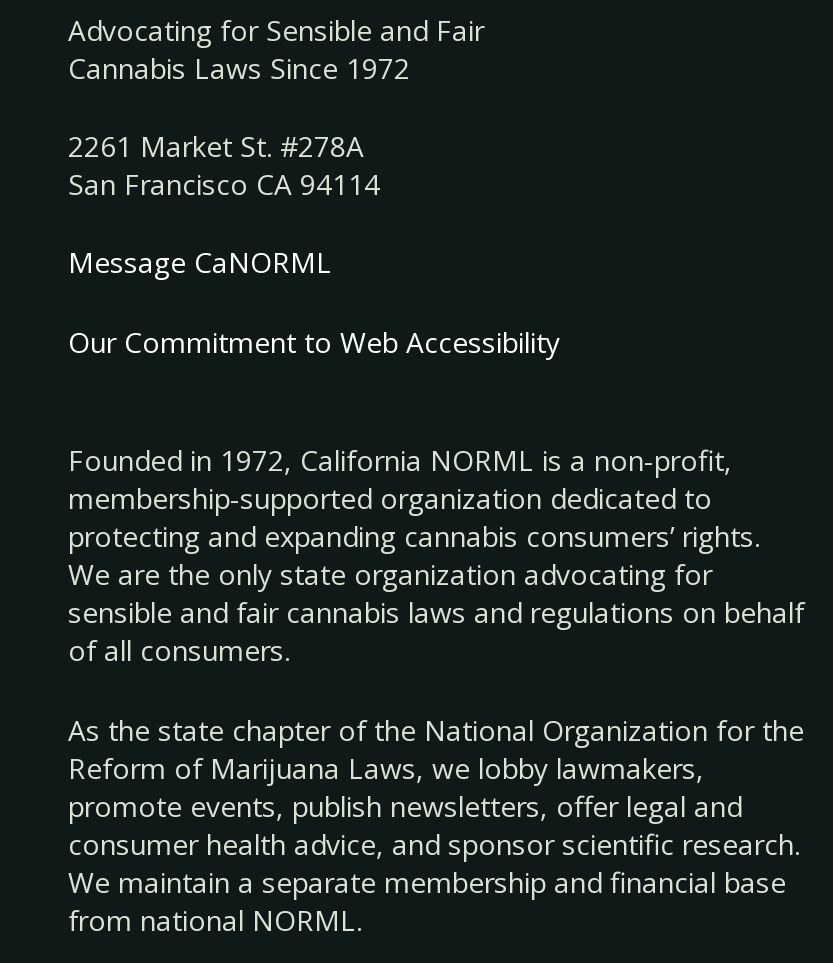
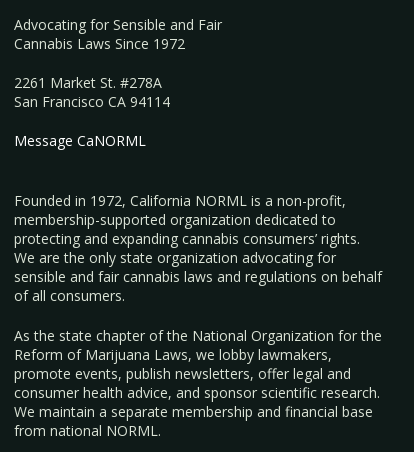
[68,323,560,361] Our Commitment to Web Accessibility -> none

